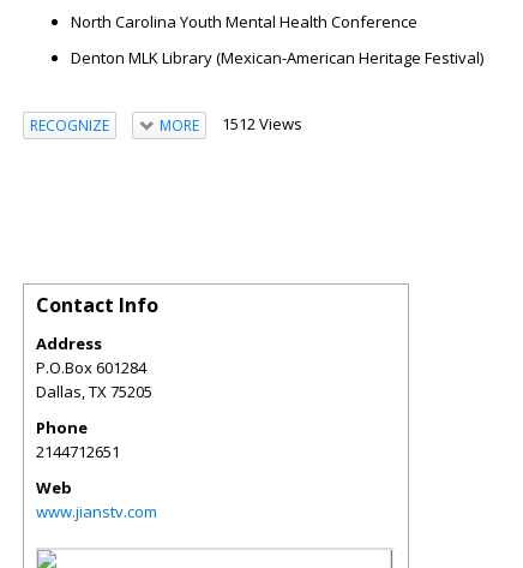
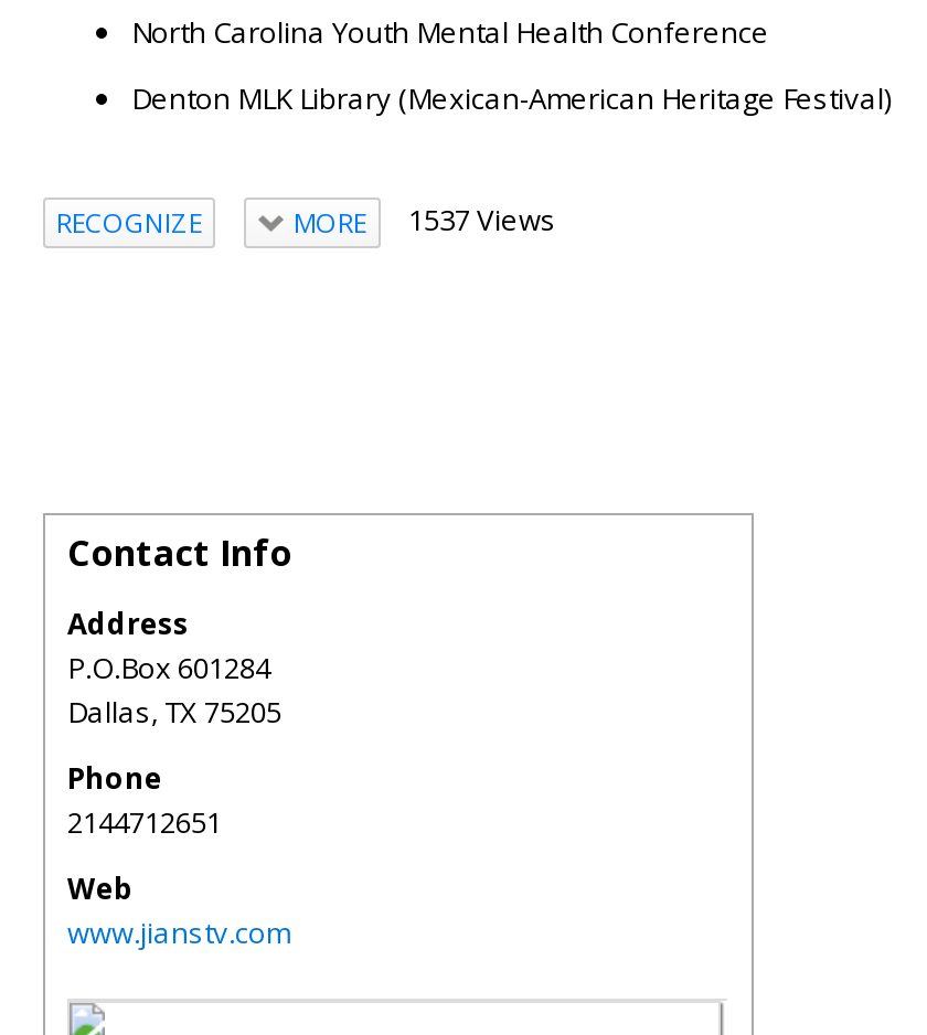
[159,113,302,136] MORE 1512 Views -> [294,199,556,241] MORE 1537 Views

